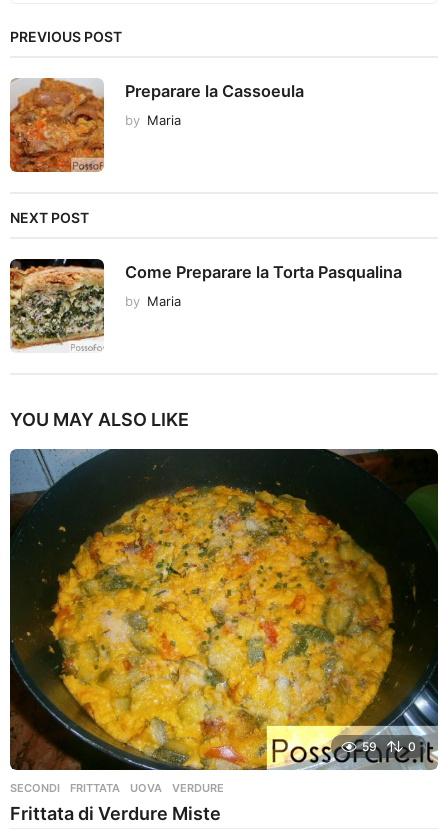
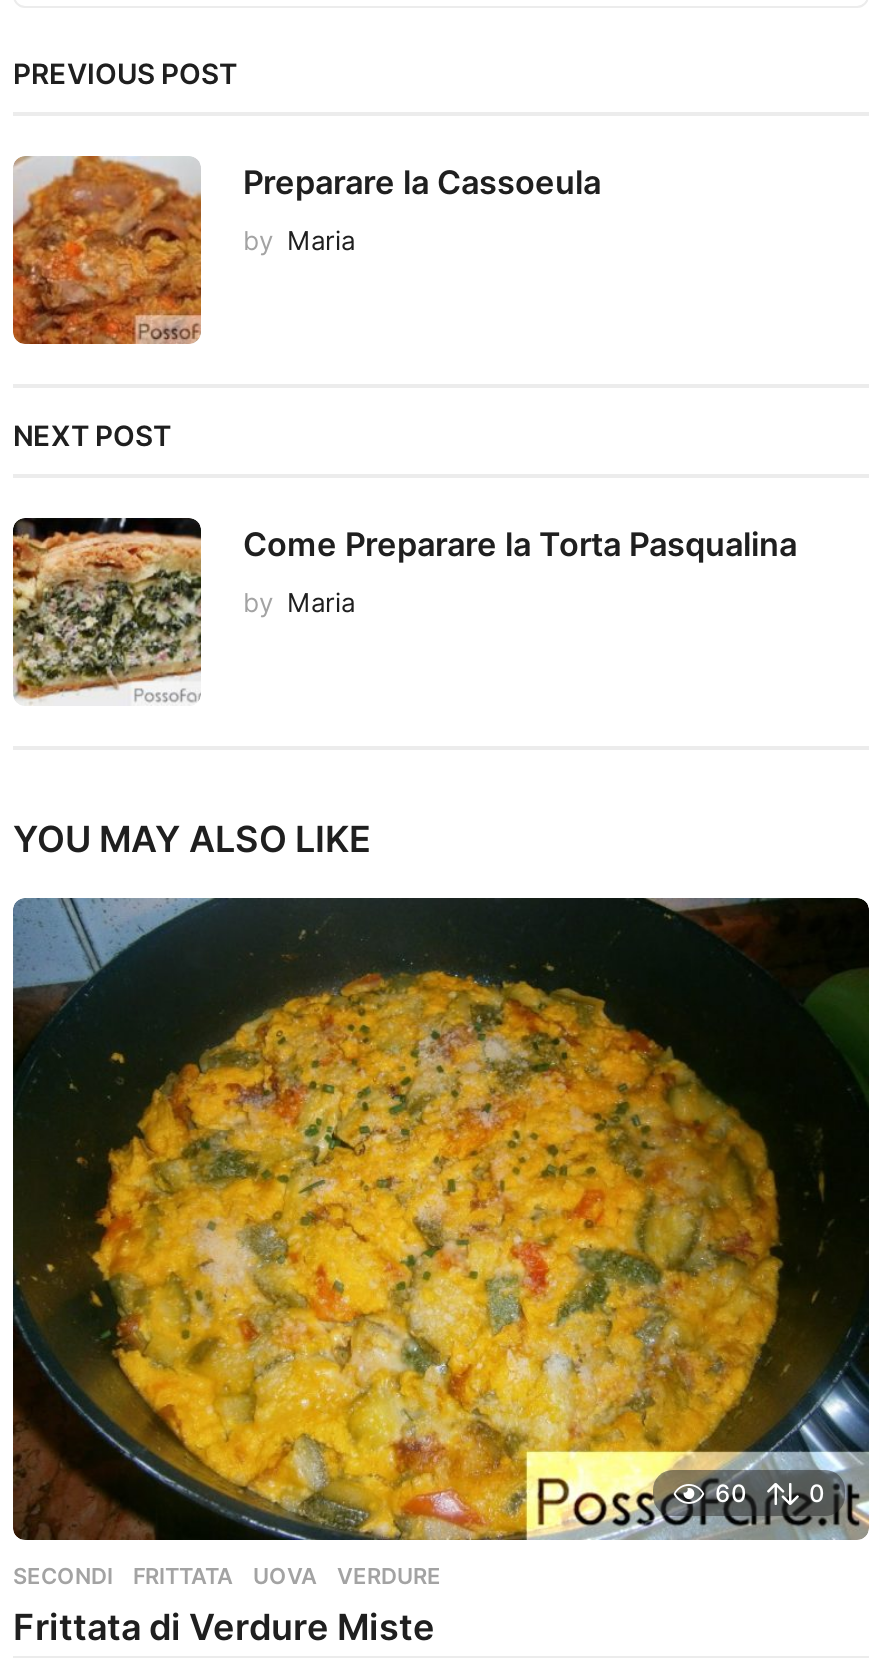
[362,739,377,754] 59 -> [715,1479,747,1509] 60

